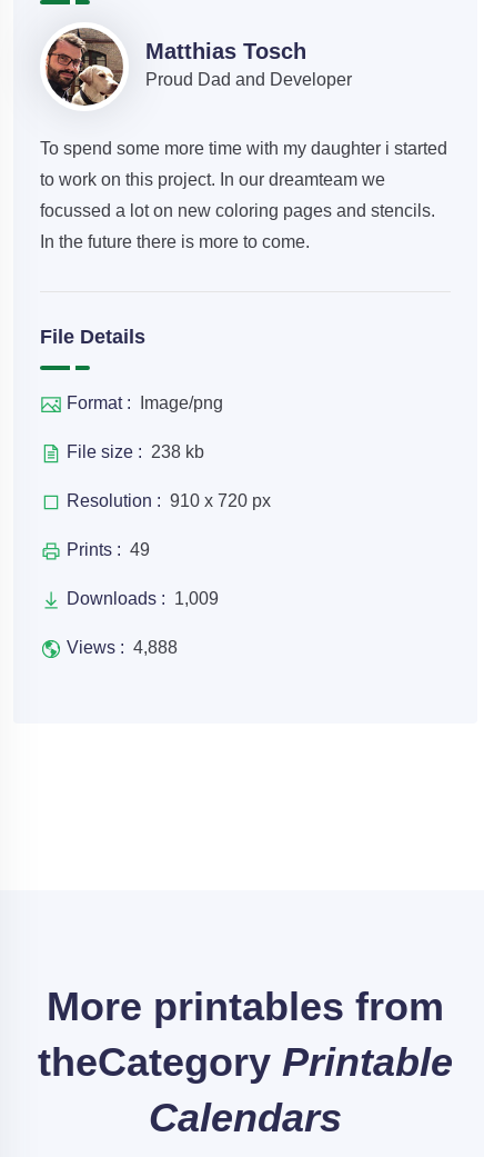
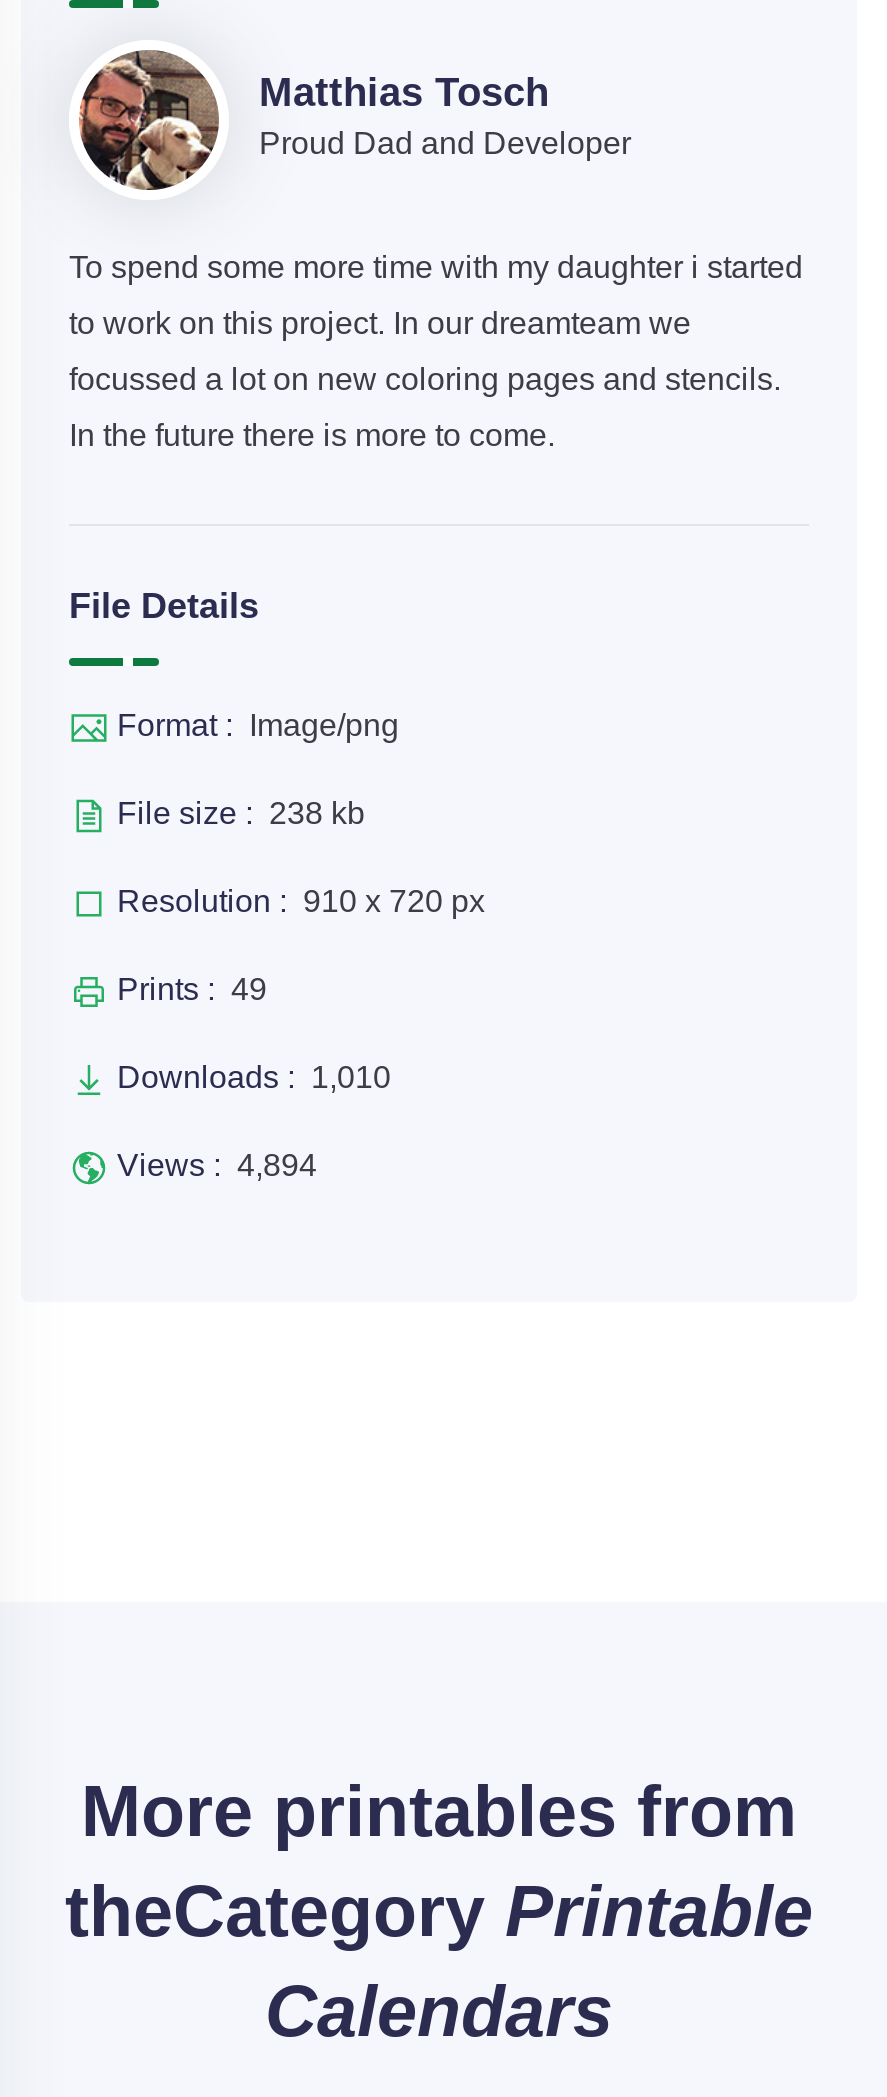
[67,589,219,608] Downloads : 1,009 -> [117,1060,391,1094] Downloads : 1,010
[67,638,178,657] Views : 4,888 -> [117,1148,317,1182] Views : 4,894

